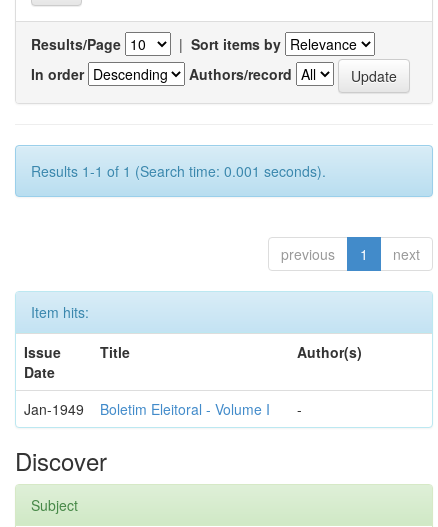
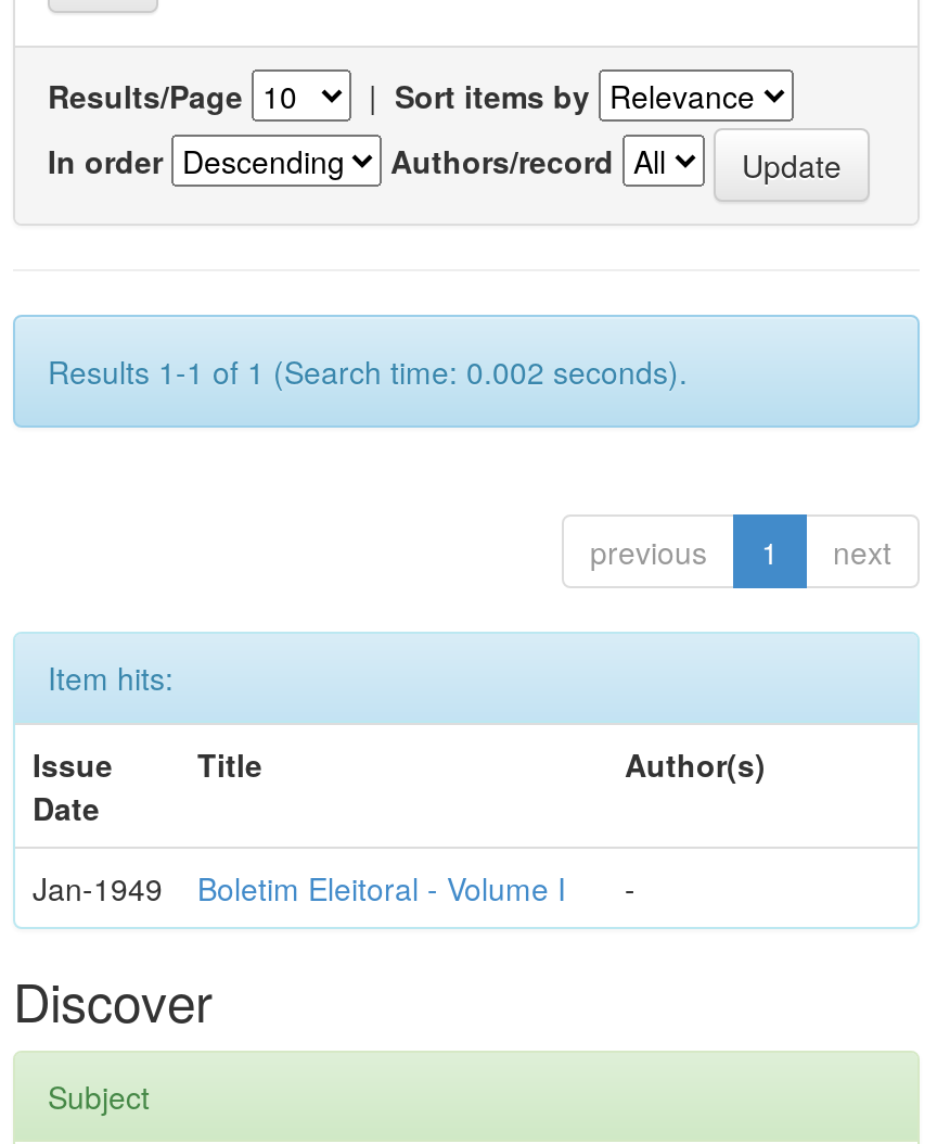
[31,161,326,181] Results 1-1 of 1 (Search time: 0.001 seconds). -> [48,349,688,393] Results 1-1 of 1 (Search time: 0.002 seconds).

